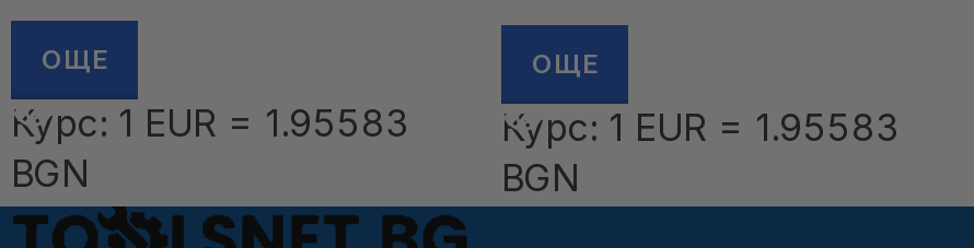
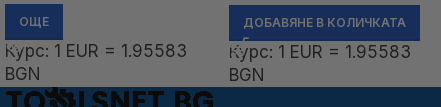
[532,46,598,79] ОЩЕ -> [243,15,406,30] ДОБАВЯНЕ В КОЛИЧКАТА

